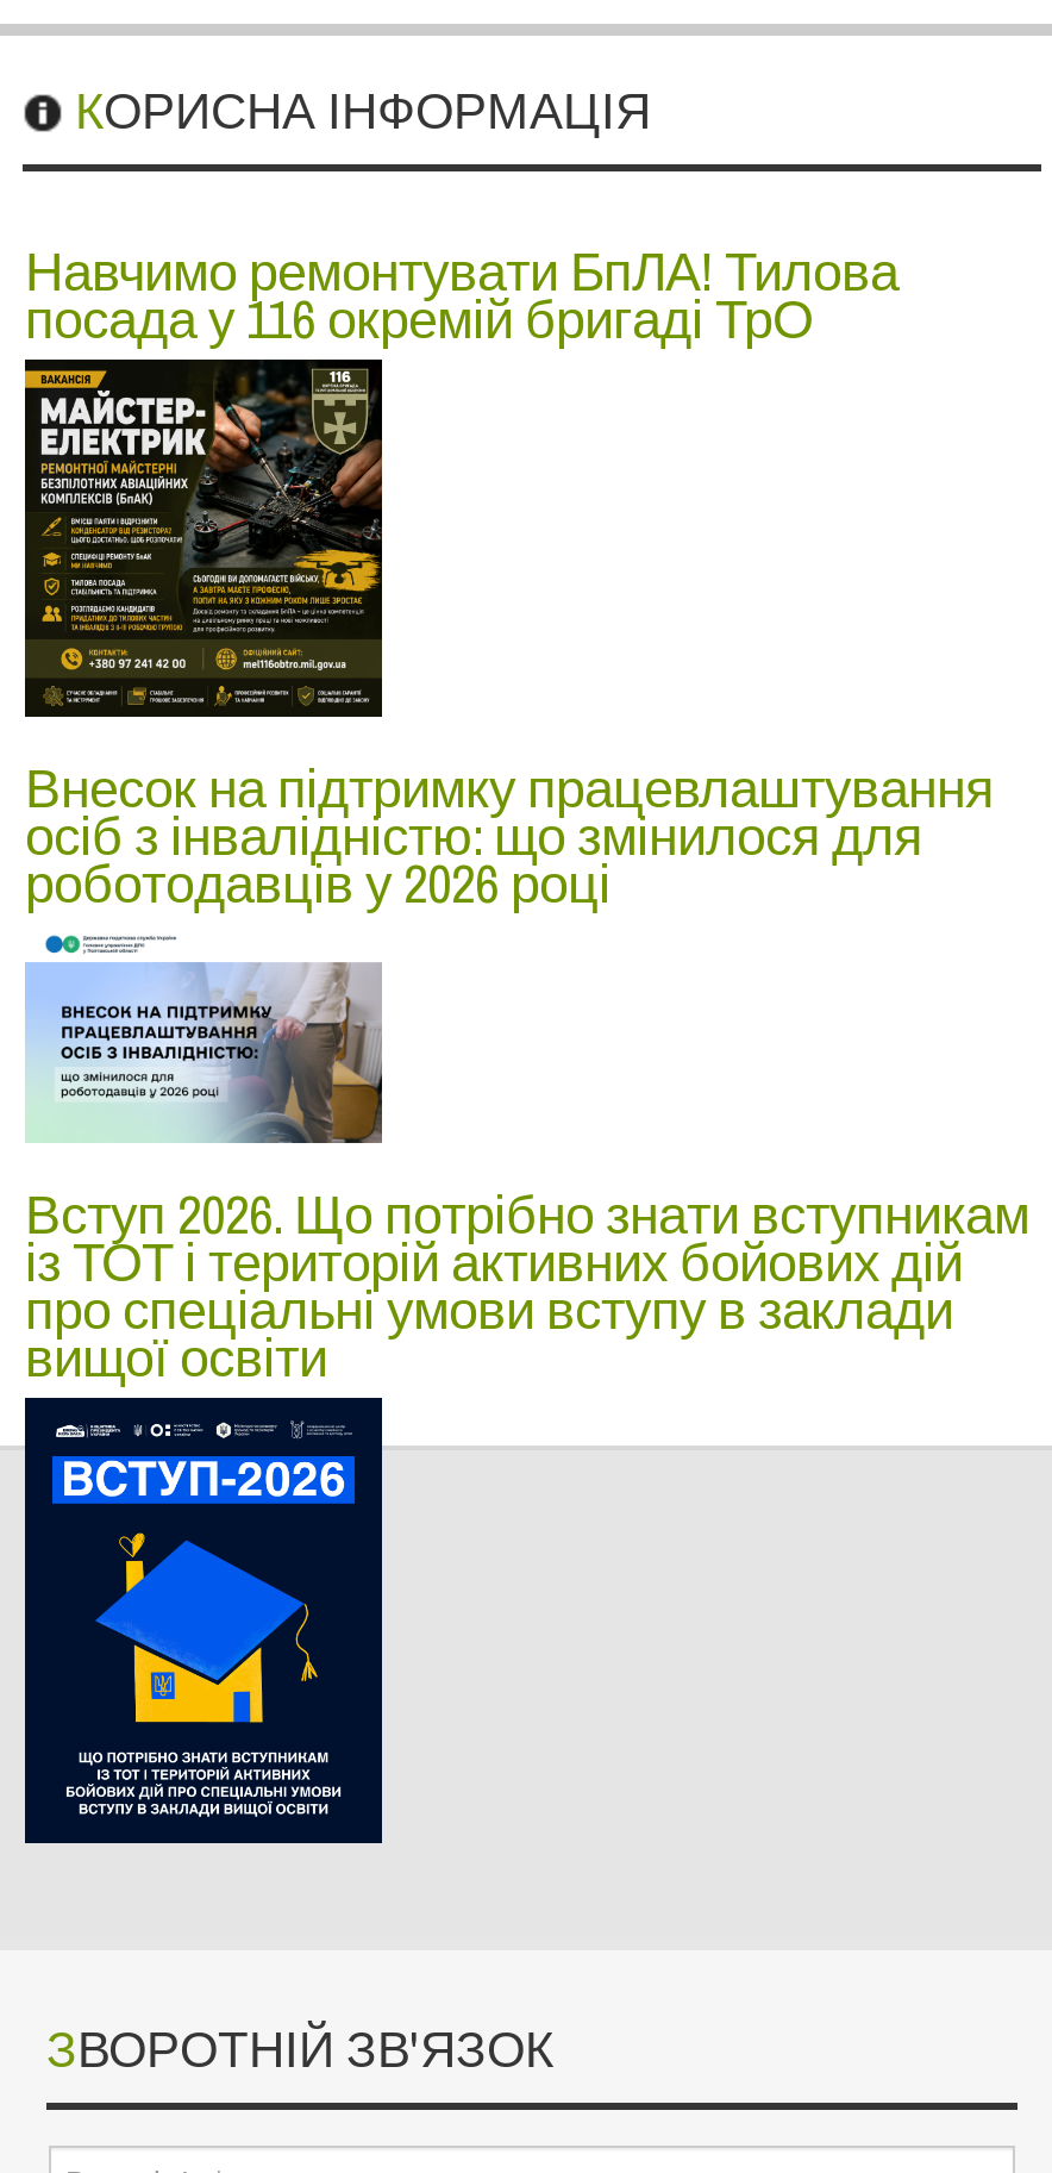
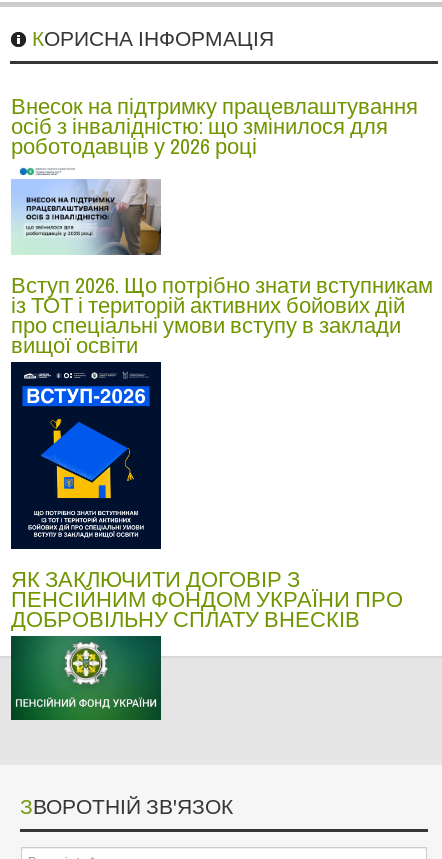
[25,237,898,356] Навчимо ремонтувати БпЛА! Тилова | посада у 116 окремій бригаді ТрО -> none
[23,374,384,719] [image] -> none
moved [25,753,1029,1393] -> [11,91,433,360]: [image] | Внесок на підтримку працевлаштування | осіб з інвалідністю: що змінилося для | роботодавців у 2026 році | Вступ 2026. Що потрібно знати вступникам | із ТОТ і територій активних бойових дій | про спеціальні умови вступу в заклади | вищої освіти
none -> [10,642,162,720] [image]
none -> [11,564,403,634] ЯК ЗАКЛЮЧИТИ ДОГОВІР З | ПЕНСІЙНИМ ФОНДОМ УКРАЇНИ ПРО | ДОБРОВІЛЬНУ СПЛАТУ ВНЕСКІВ
moved [58,1419,351,1500] -> [25,371,148,405]: [image]

